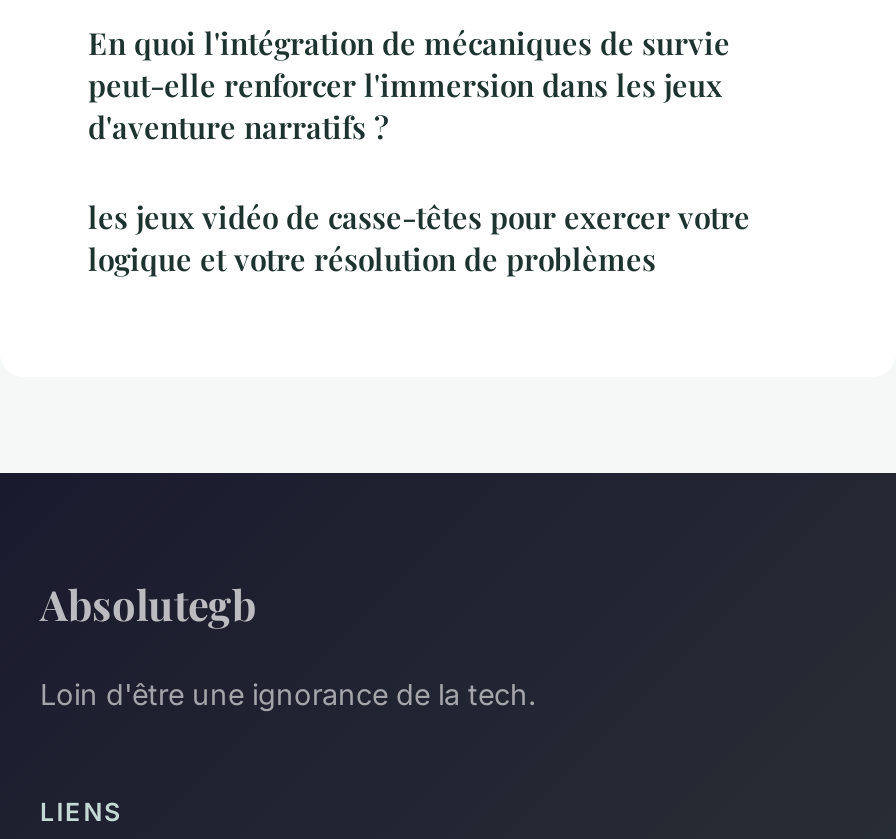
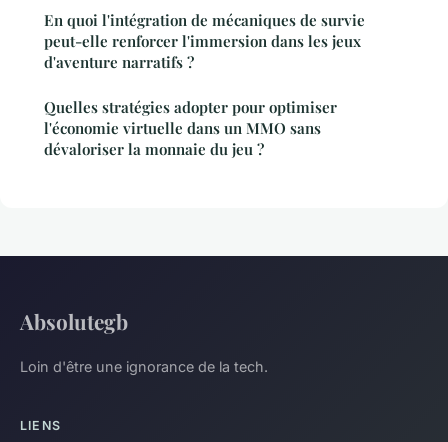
[88,196,750,278] les jeux vidéo de casse-têtes pour exercer votre | logique et votre résolution de problèmes -> [44,97,337,159] Quelles stratégies adopter pour optimiser | l'économie virtuelle dans un MMO sans | dévaloriser la monnaie du jeu ?

